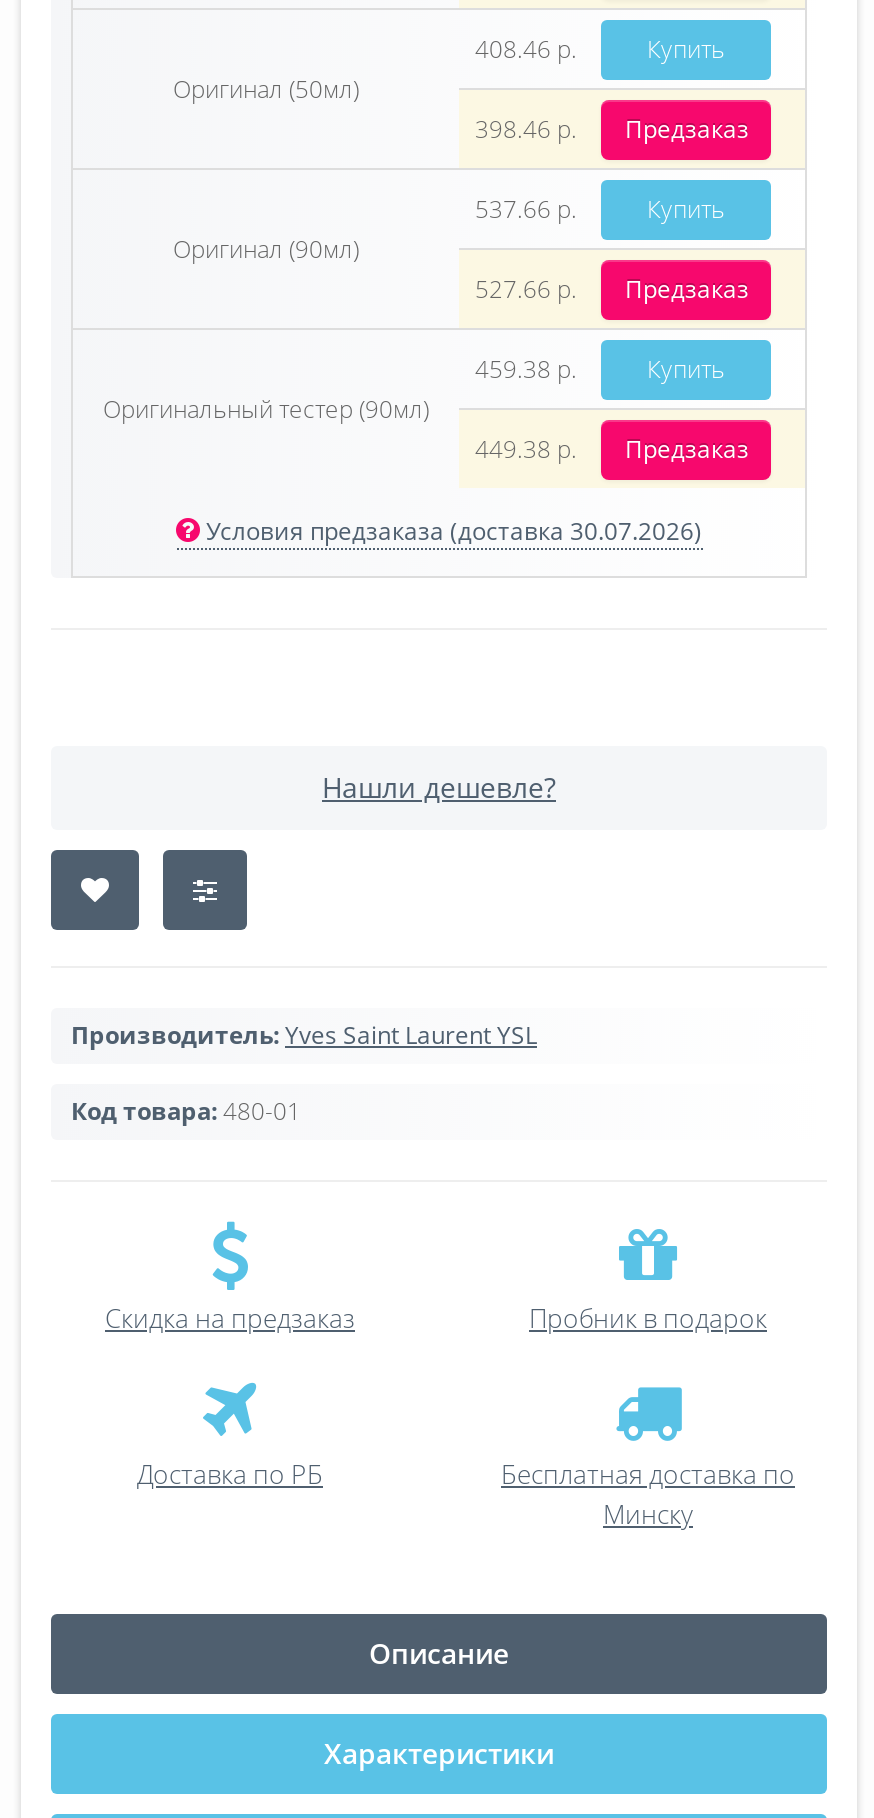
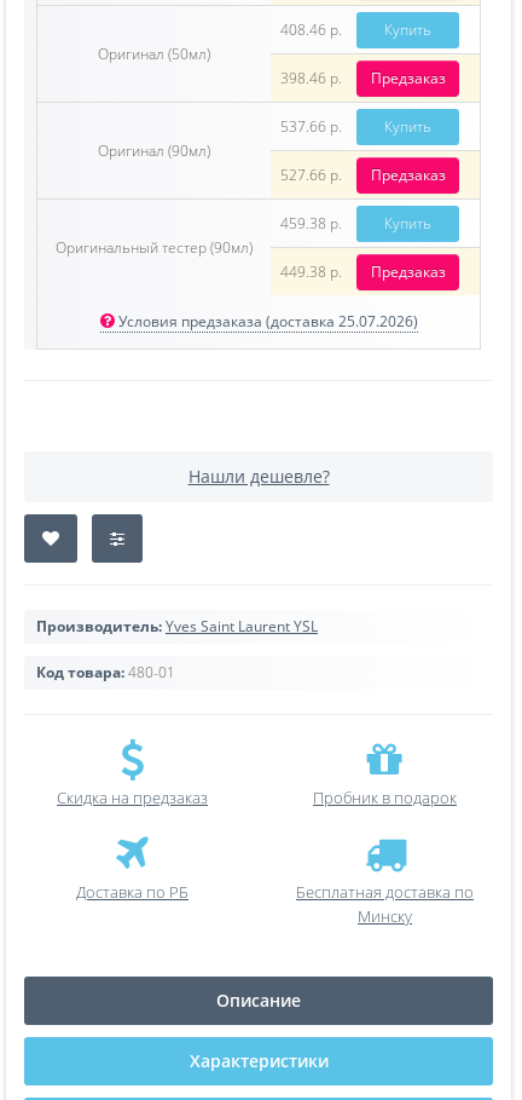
[200,514,702,548] Условия предзаказа (доставка 30.07.2026) -> [114,311,417,331] Условия предзаказа (доставка 25.07.2026)

